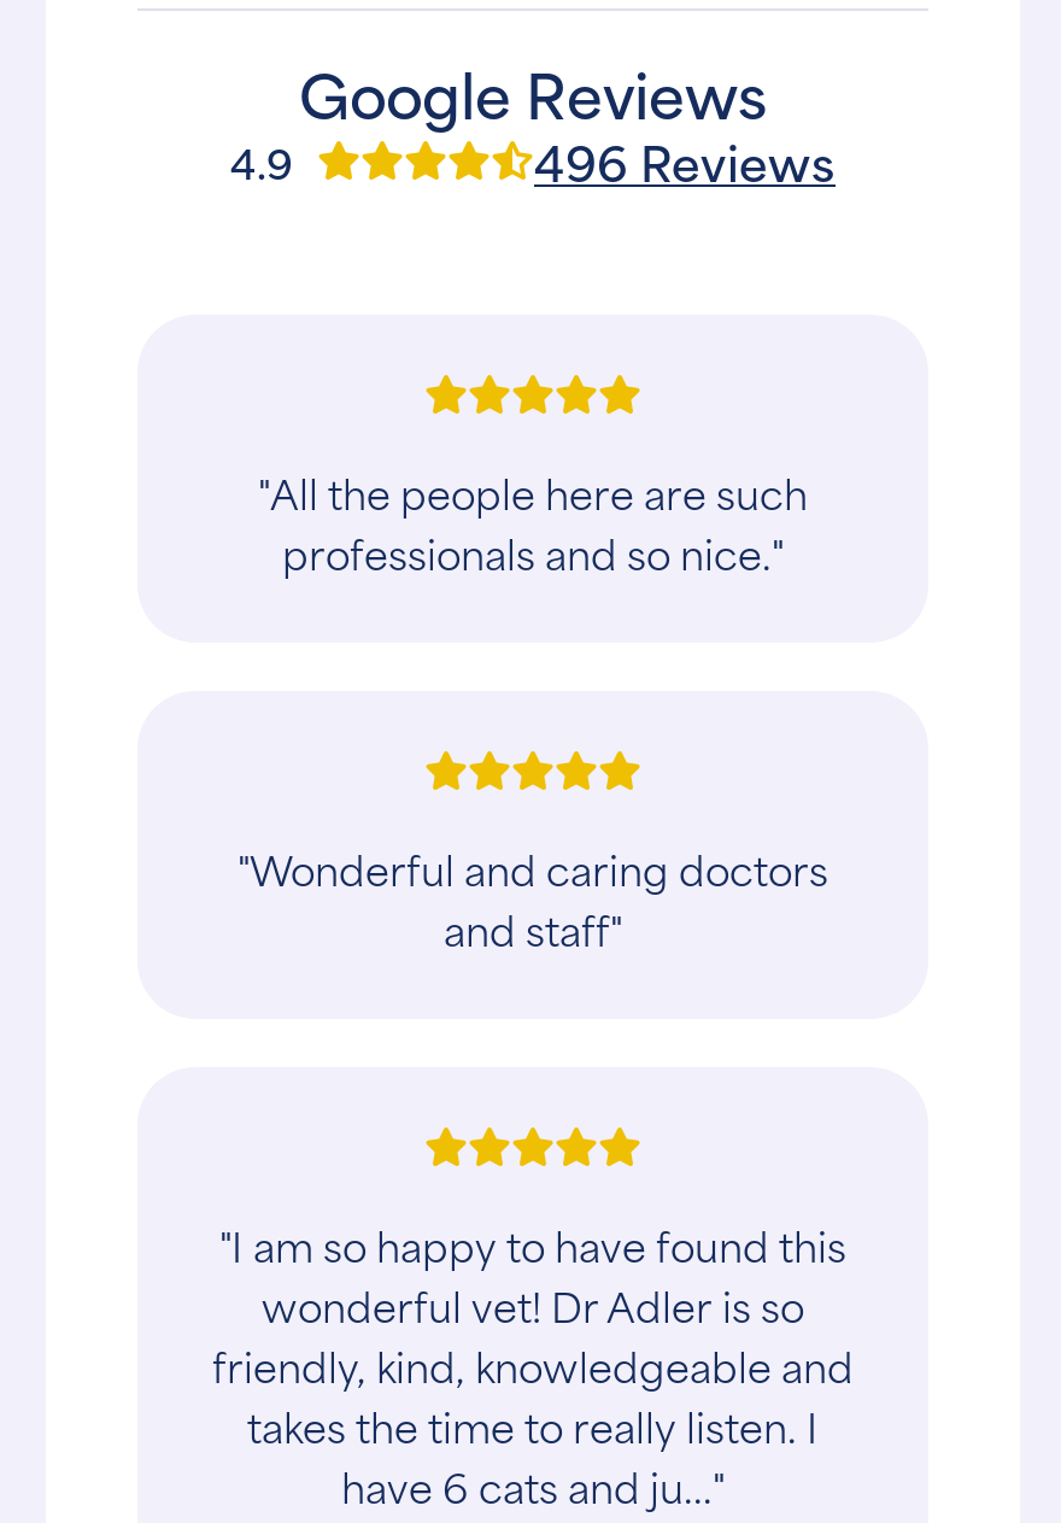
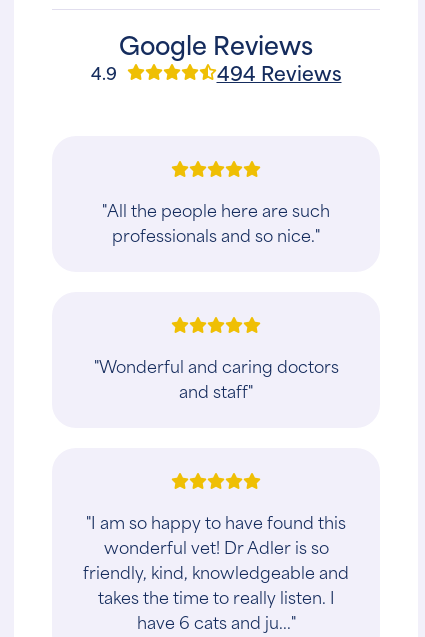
[534,123,836,198] 496 Reviews -> [216,56,341,87] 494 Reviews

